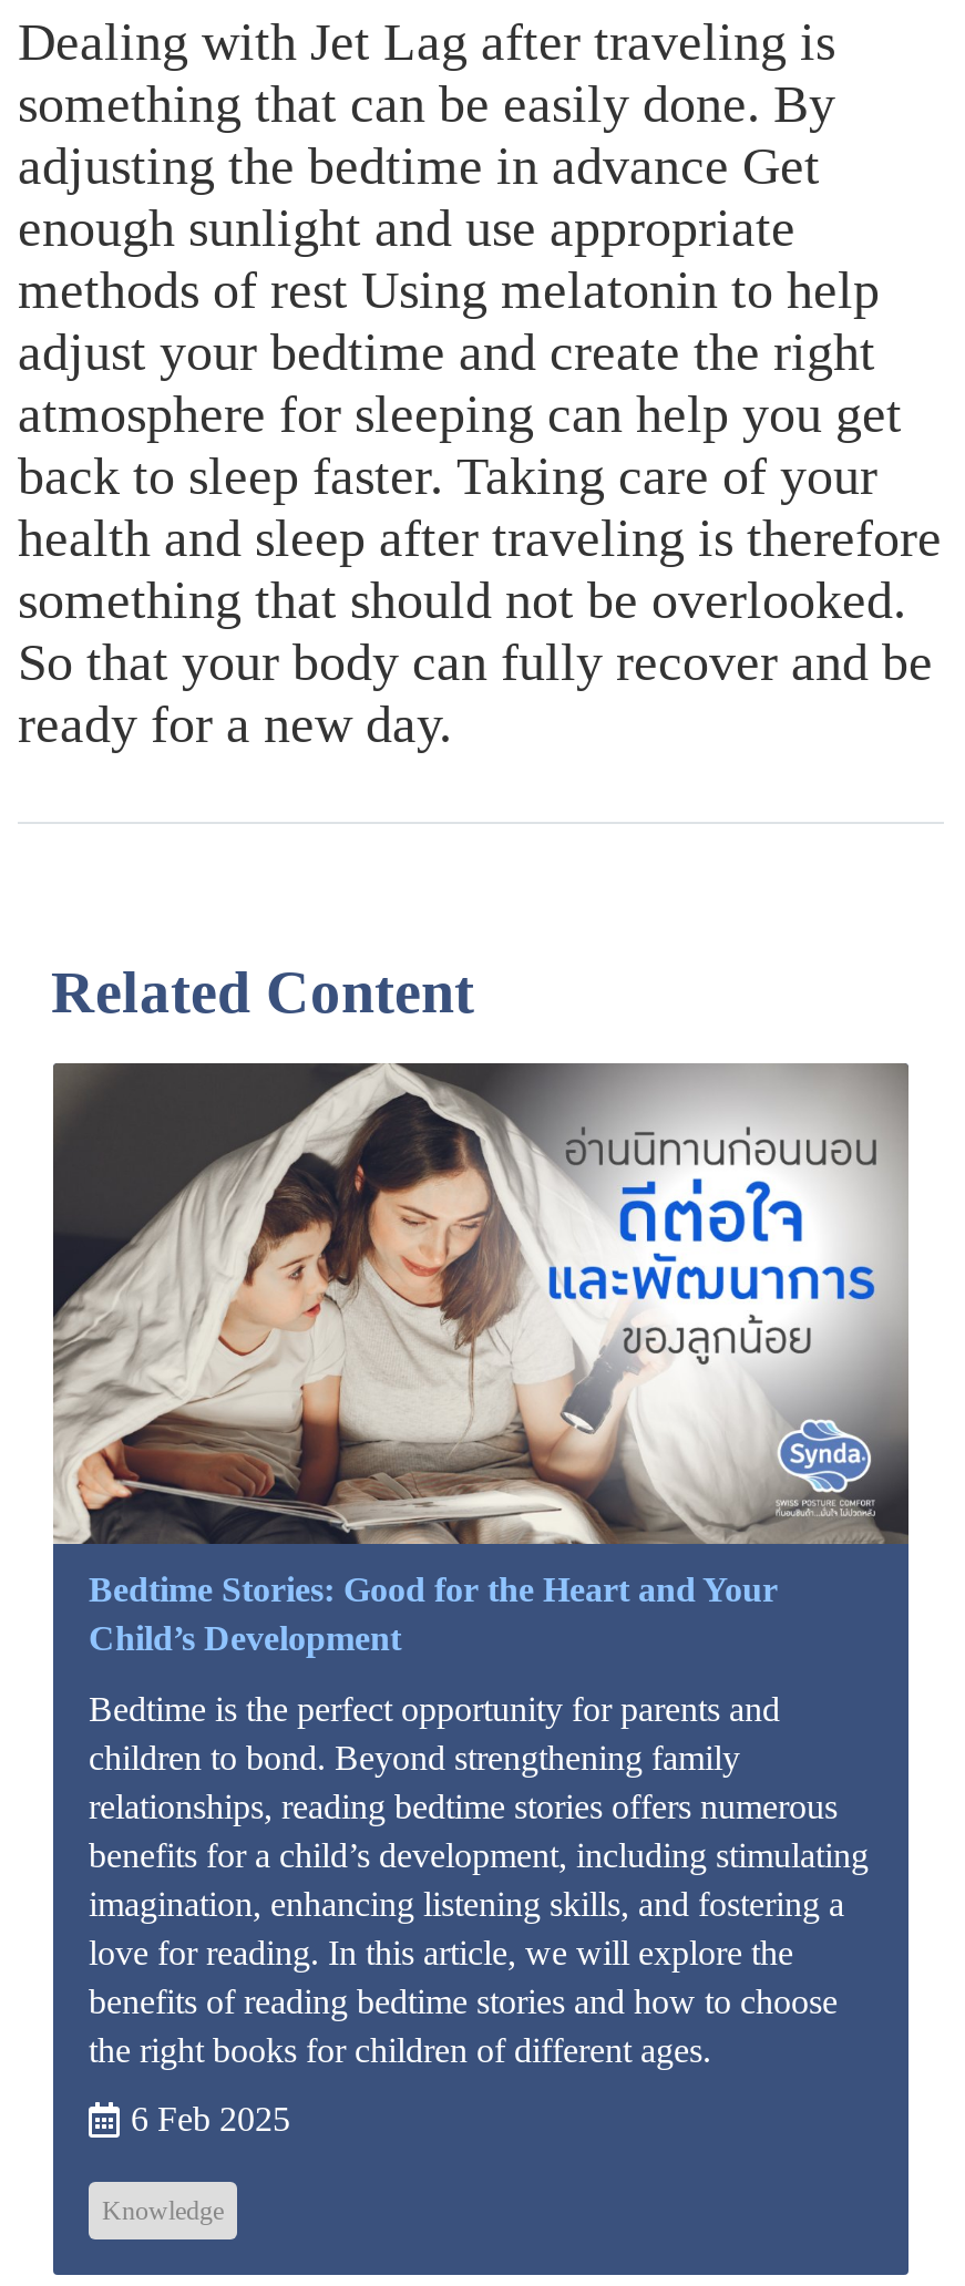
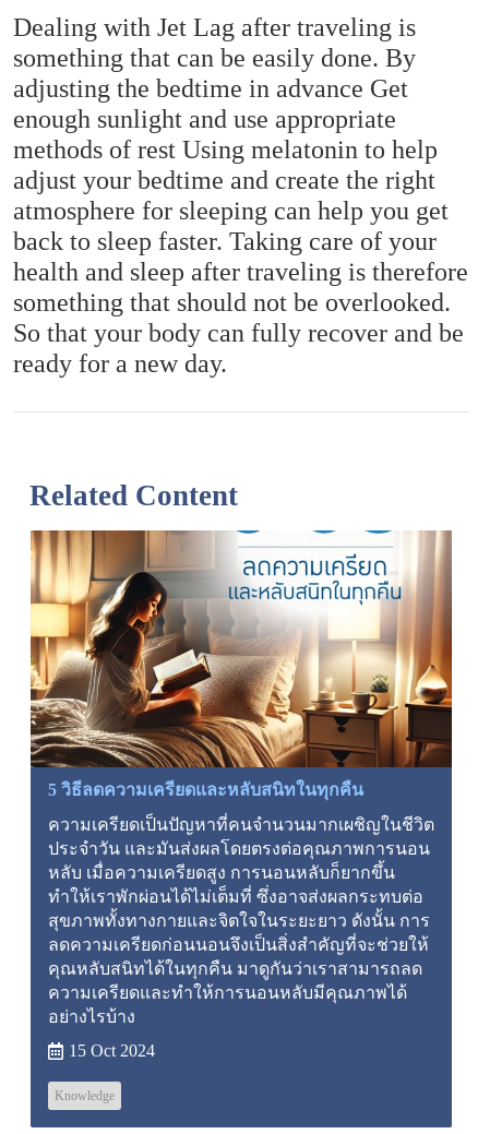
[51,1061,911,1657] [image] | Bedtime Stories: Good for the Heart and Your | Child’s Development -> [29,529,453,799] [image] | 5 วิธีลดความเครียดและหลับสนิทในทุกคืน
[89,1691,869,2069] Bedtime is the perfect opportunity for parents and | children to bond. Beyond strengthening family | relationships, reading bedtime stories offers numerous | benefits for a child’s development, including stimulating | imagination, enhancing listening skills, and fostering a | love for reading. In this article, we will explore the | benefits of reading bedtime stories and how to choose | the right books for children of different ages. -> [48,816,434,1026] ความเครียดเป็นปัญหาที่คนจำนวนมากเผชิญในชีวิต | ประจำวัน และมันส่งผลโดยตรงต่อคุณภาพการนอน | หลับ เมื่อความเครียดสูง การนอนหลับก็ยากขึ้น | ทำให้เราพักผ่อนได้ไม่เต็มที่ ซึ่งอาจส่งผลกระทบต่อ | สุขภาพทั้งทางกายและจิตใจในระยะยาว ดังนั้น การ | ลดความเครียดก่อนนอนจึงเป็นสิ่งสำคัญที่จะช่วยให้ | คุณหลับสนิทได้ในทุกคืน มาดูกันว่าเราสามารถลด | ความเครียดและทำให้การนอนหลับมีคุณภาพได้ | อย่างไรบ้าง
[131,2100,290,2138] 6 Feb 2025 -> [69,1041,155,1060] 15 Oct 2024

